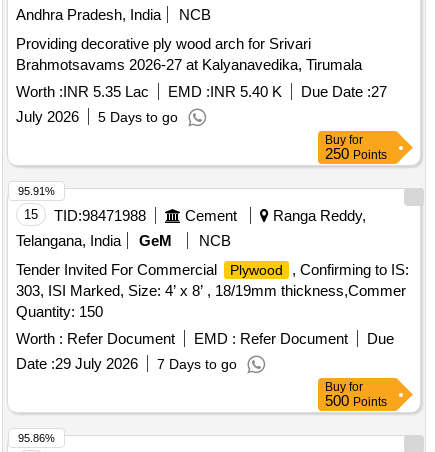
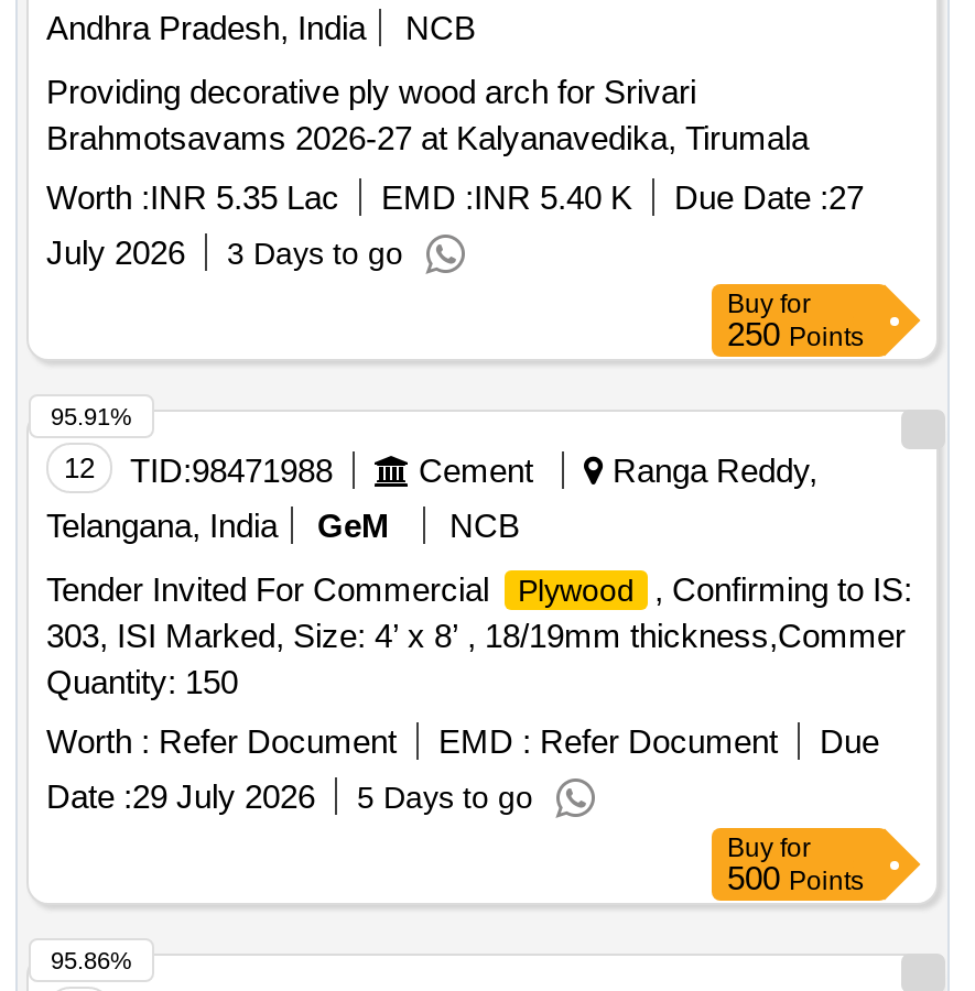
[16,108,178,125] July 2026 5 Days to go -> [46,234,403,271] July 2026 3 Days to go
[24,207,146,224] 15 TID:98471988 -> [64,452,333,489] 12 TID:98471988
[16,355,237,372] Date : 29 July 2026 7 Days to go -> [46,778,533,815] Date : 29 July 2026 5 Days to go

